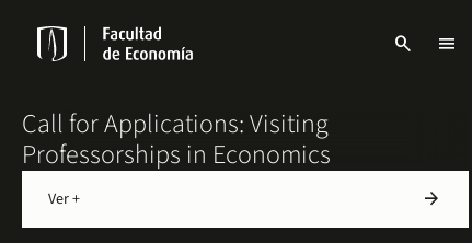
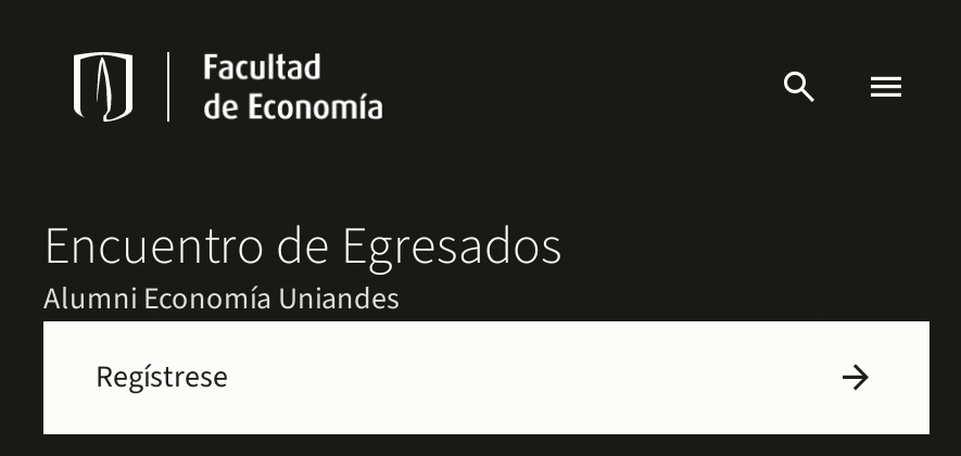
[22,105,331,210] Call for Applications: Visiting | Professorships in Economics | Ver + -> [43,208,562,400] Encuentro de Egresados | Alumni Economía Uniandes | Regístrese

